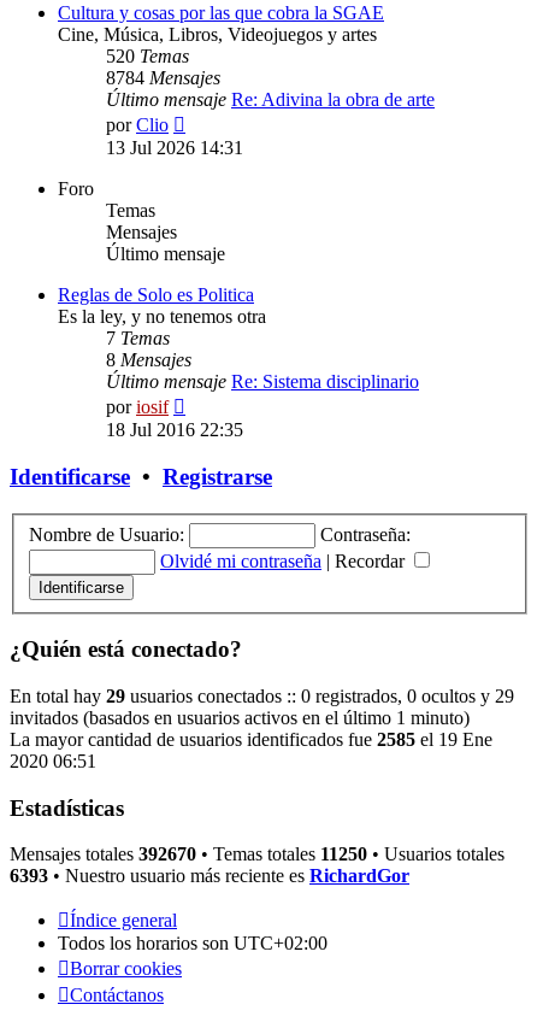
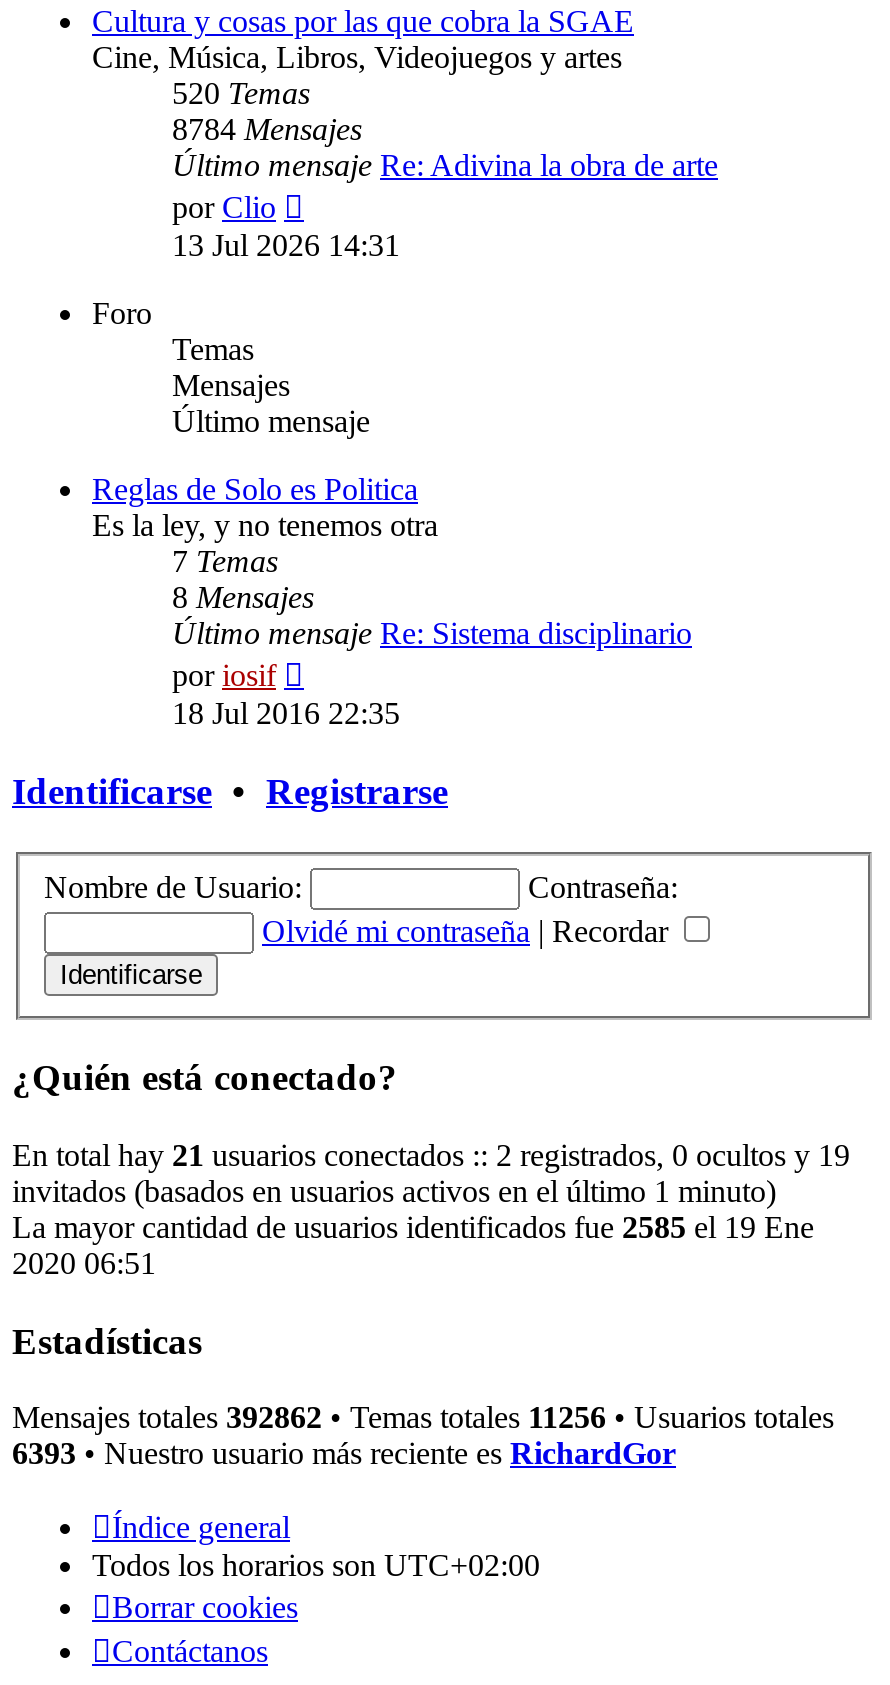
[10,686,514,706] En total hay 29 usuarios conectados :: 0 registrados, 0 ocultos y 29 -> [12,1138,850,1172] En total hay 21 usuarios conectados :: 2 registrados, 0 ocultos y 19
[10,844,504,865] Mensajes totales 392670 • Temas totales 11250 • Usuarios totales -> [12,1401,834,1435] Mensajes totales 392862 • Temas totales 11256 • Usuarios totales

